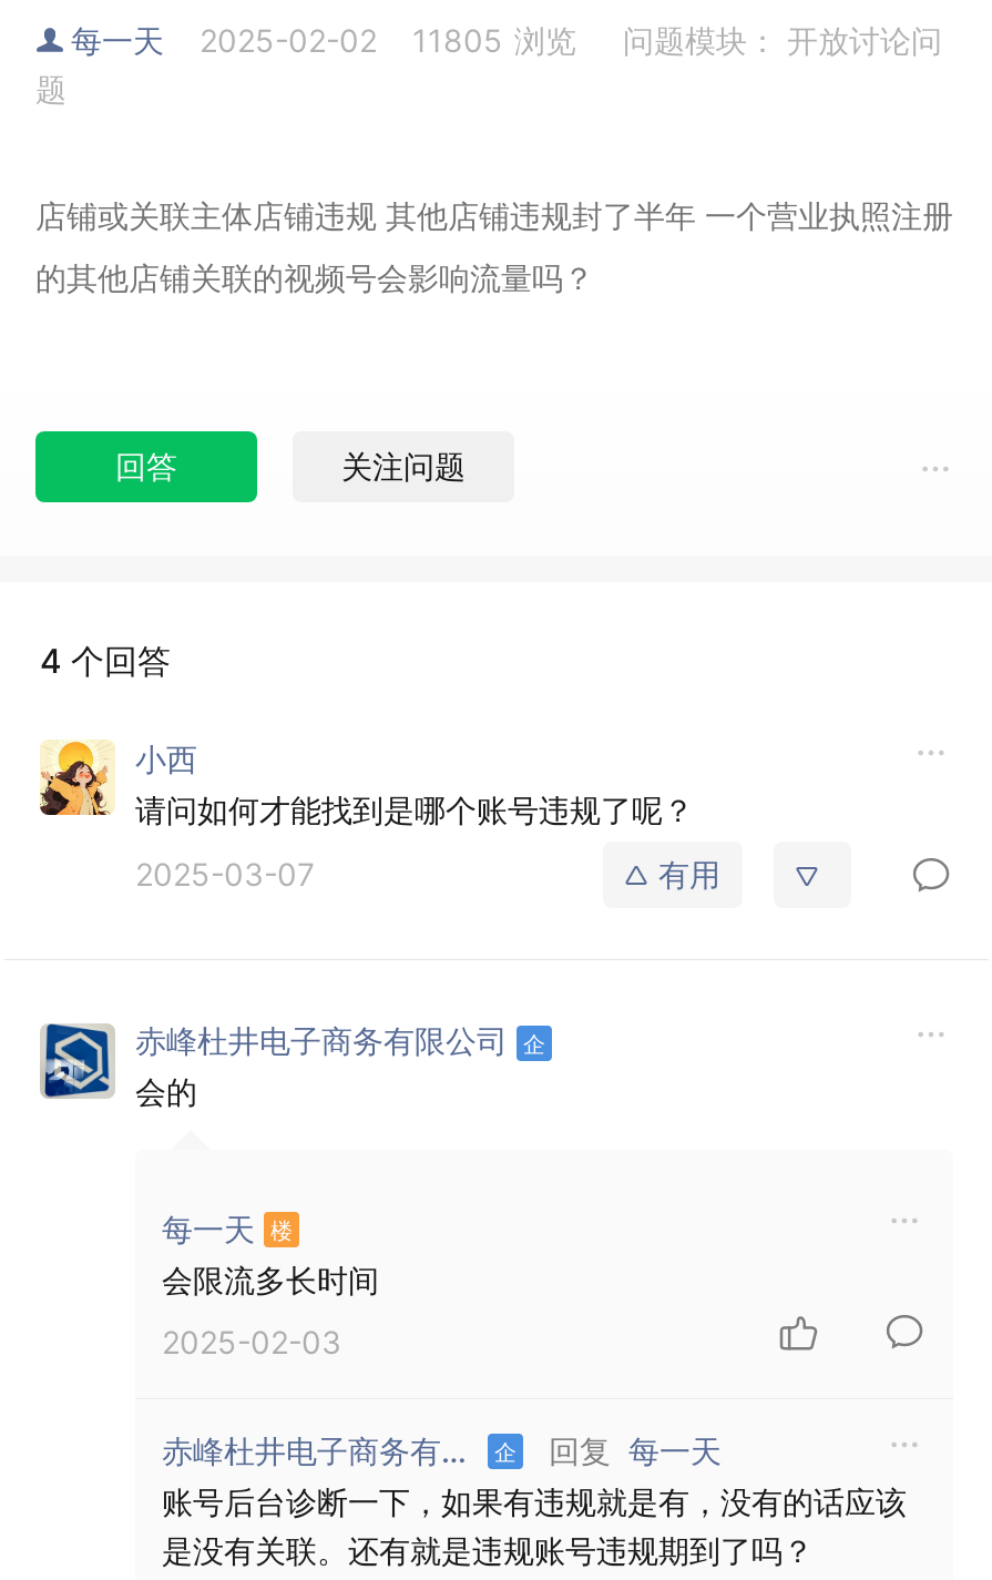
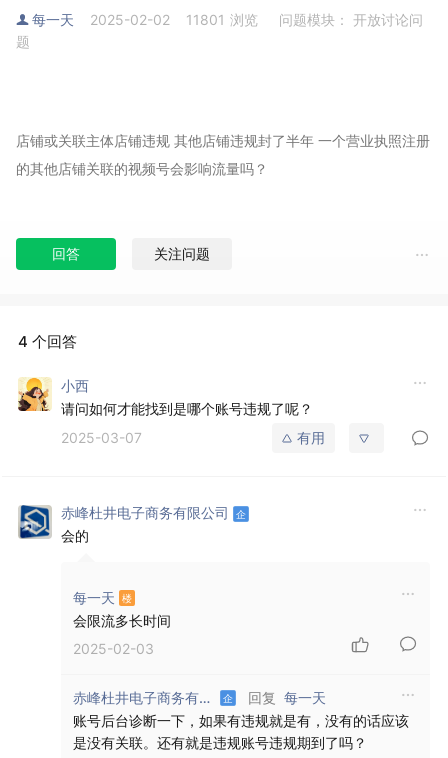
[71,21,942,59] 每一天 2025-02-02 11805 浏览 问题模块： 开放讨论问 -> [32,11,423,28] 每一天 2025-02-02 11801 浏览 问题模块： 开放讨论问

